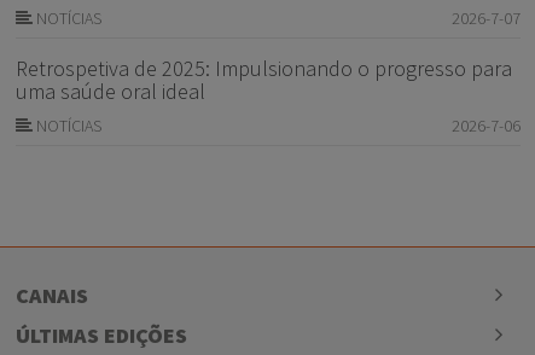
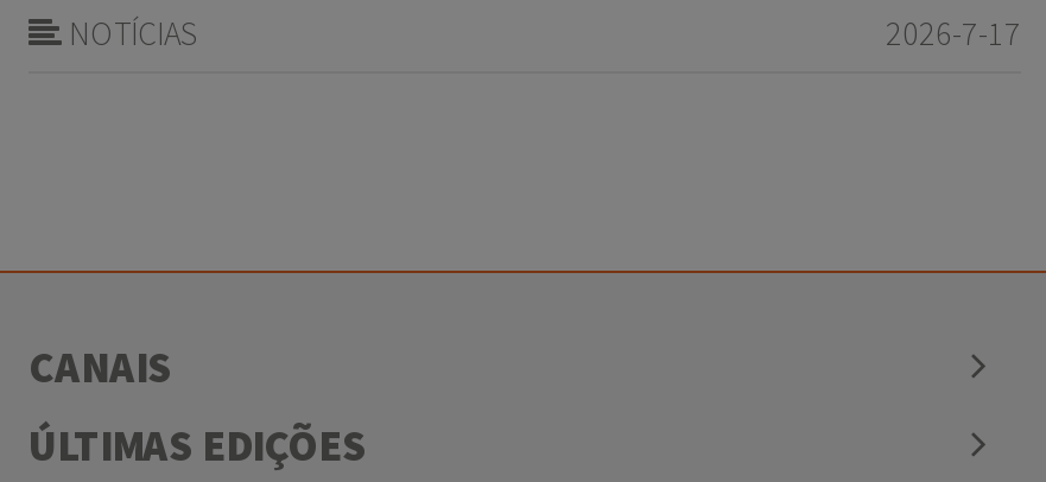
[16,7,521,136] 2026-7-07 | Retrospetiva de 2025: Impulsionando o progresso para | uma saúde oral ideal | NOTÍCIAS | 2026-7-06 -> [886,11,1021,54] 2026-7-17

